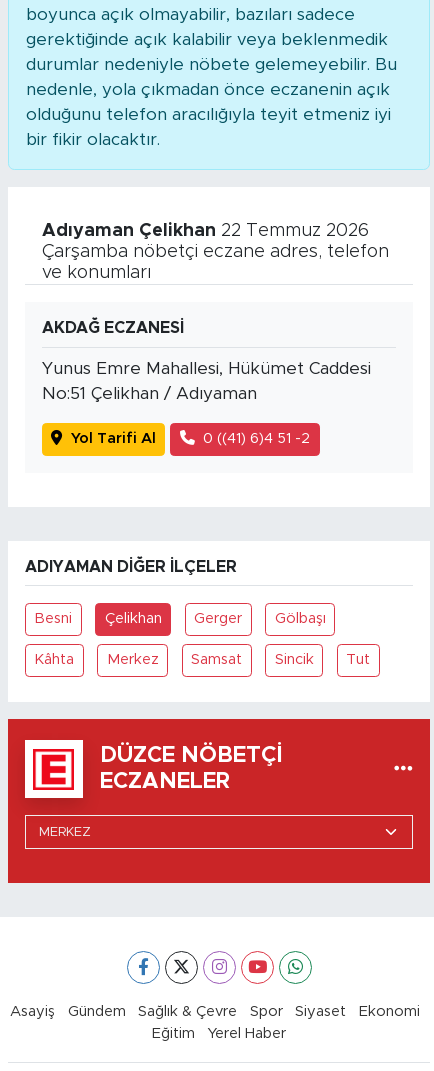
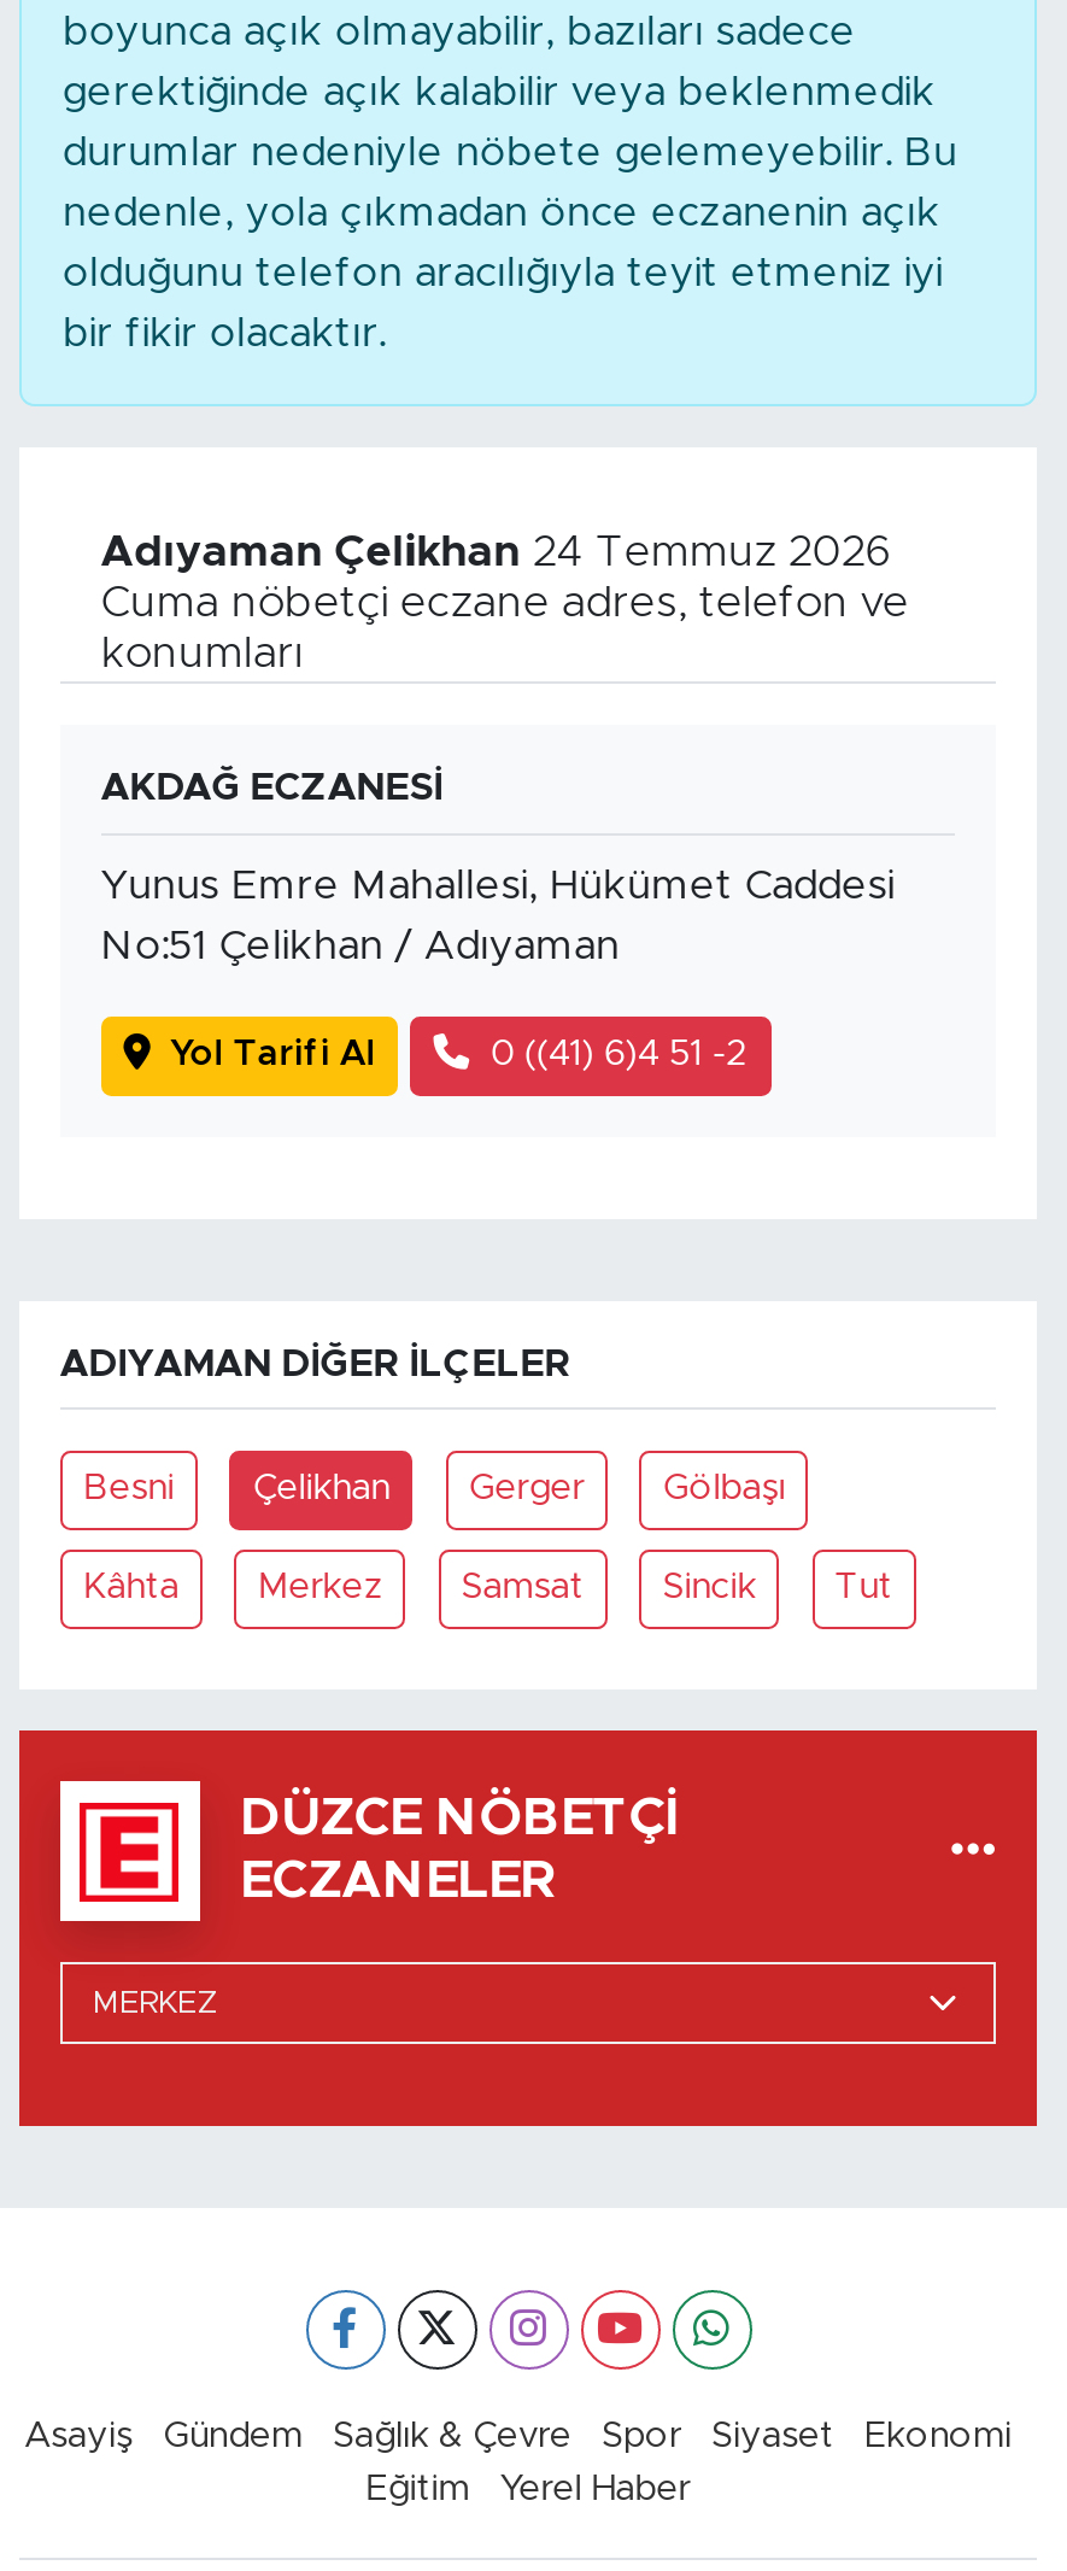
[42,222,389,282] Adıyaman Çelikhan 22 Temmuz 2026 | Çarşamba nöbetçi eczane adres, telefon | ve konumları -> [101,532,909,677] Adıyaman Çelikhan 24 Temmuz 2026 | Cuma nöbetçi eczane adres, telefon ve | konumları

